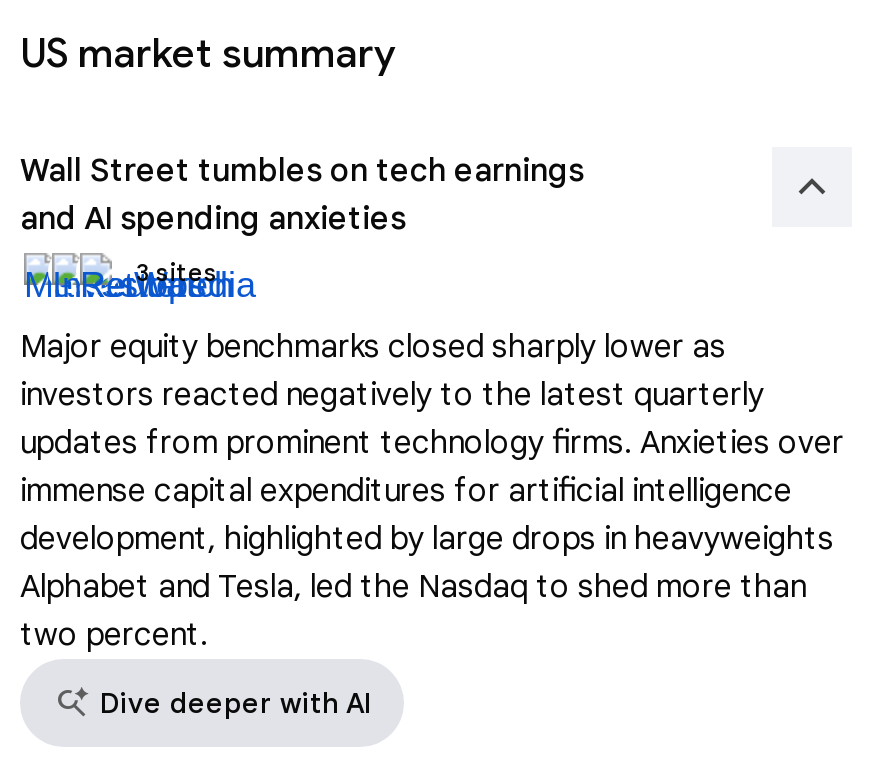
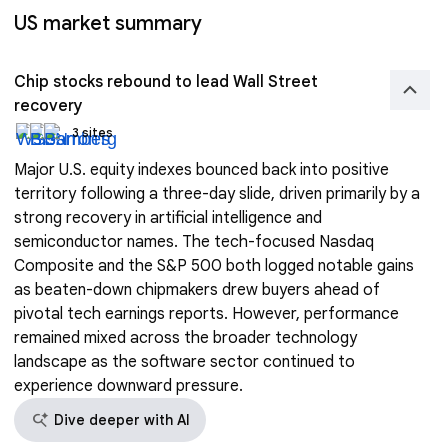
[20,151,584,239] Wall Street tumbles on tech earnings | and AI spending anxieties -> [14,72,318,116] Chip stocks rebound to lead Wall Street | recovery
[20,327,844,655] Major equity benchmarks closed sharply lower as | investors reacted negatively to the latest quarterly | updates from prominent technology firms. Anxieties over | immense capital expenditures for artificial intelligence | development, highlighted by large drops in heavyweights | Alphabet and Tesla, led the Nasdaq to shed more than | two percent. -> [14,160,420,396] Major U.S. equity indexes bounced back into positive | territory following a three-day slide, driven primarily by a | strong recovery in artificial intelligence and | semiconductor names. The tech-focused Nasdaq | Composite and the S&P 500 both logged notable gains | as beaten-down chipmakers drew buyers ahead of | pivotal tech earnings reports. However, performance | remained mixed across the broader technology | landscape as the software sector continued to | experience downward pressure.

